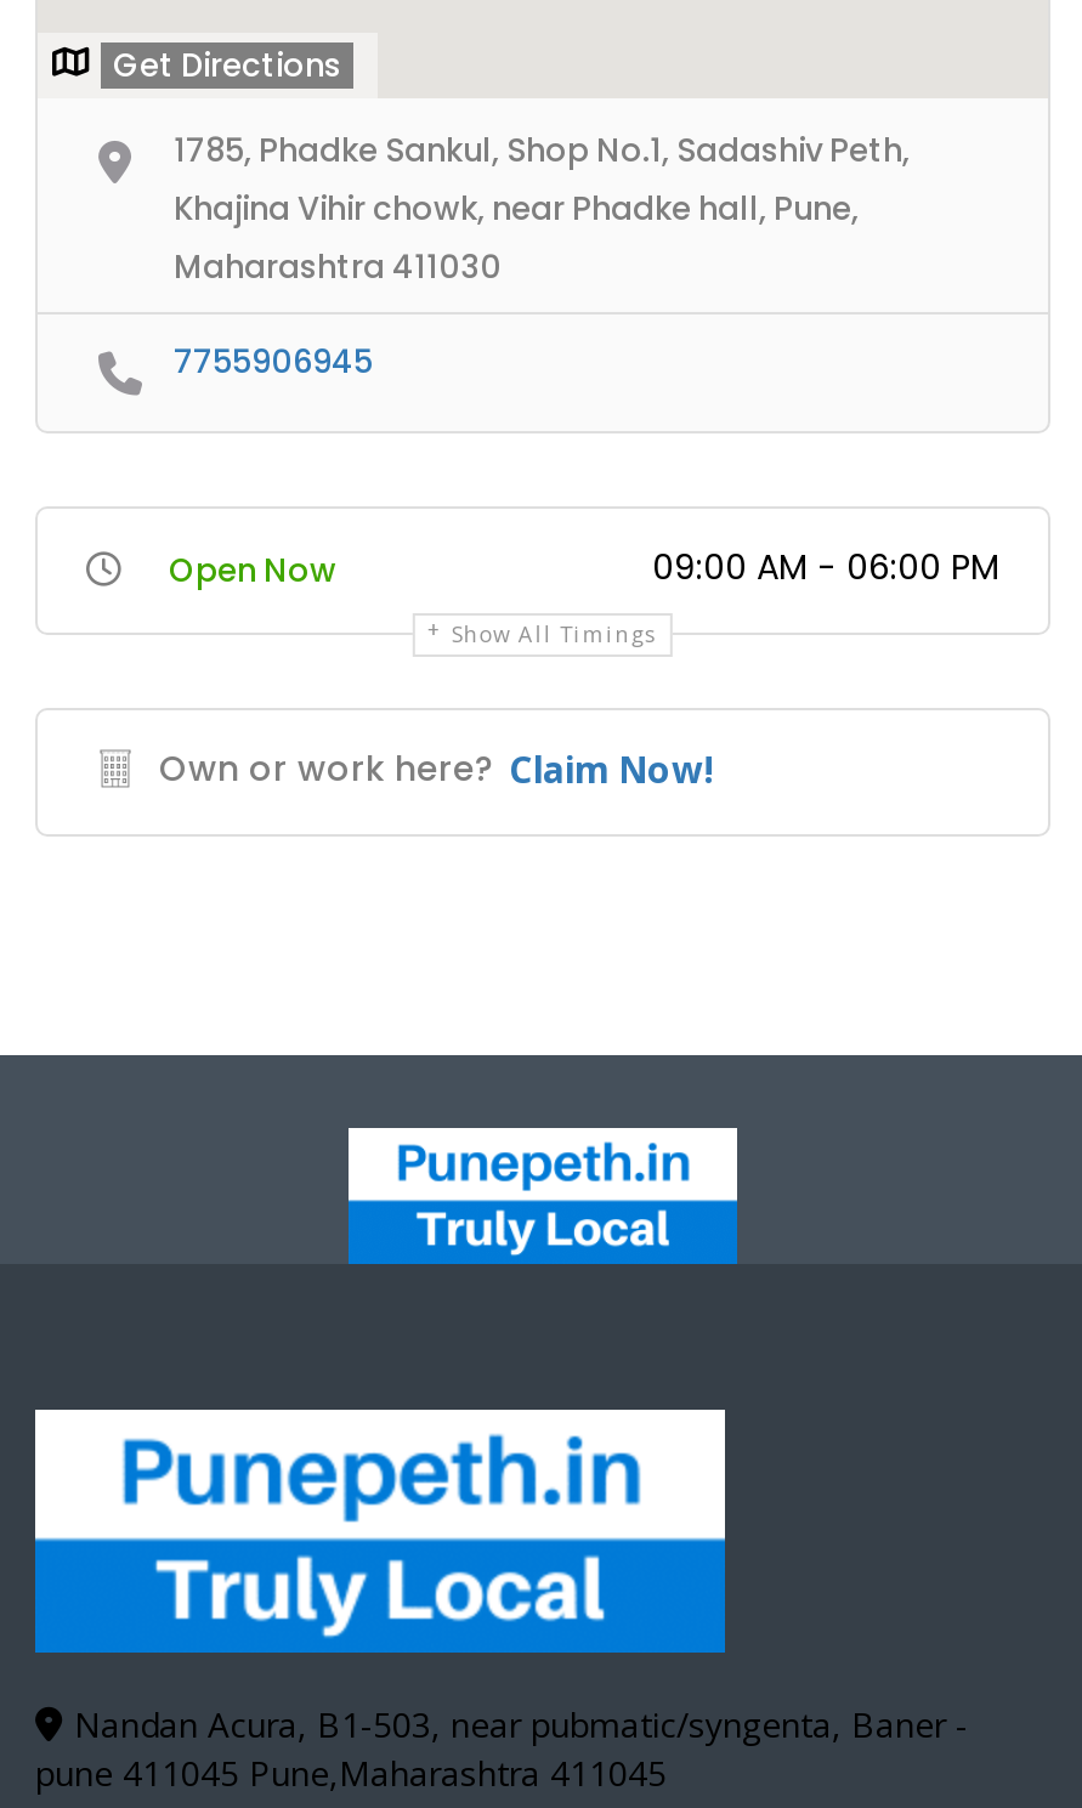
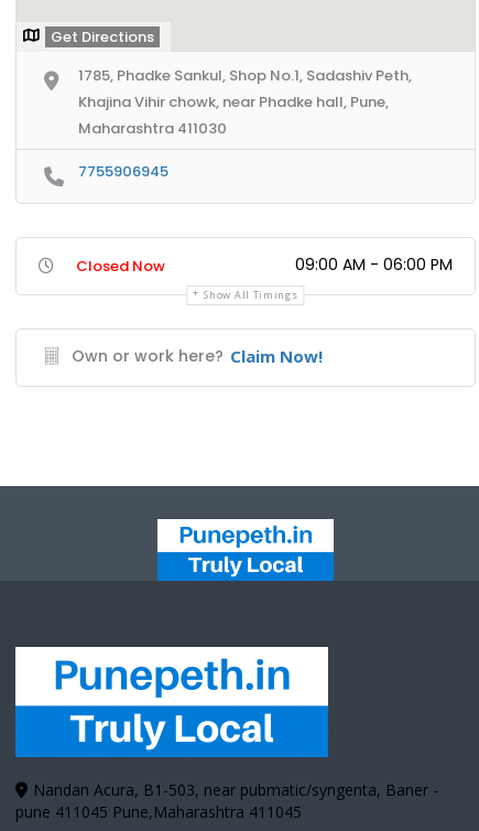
[169,547,336,593] Open Now -> [76,255,165,276] Closed Now

